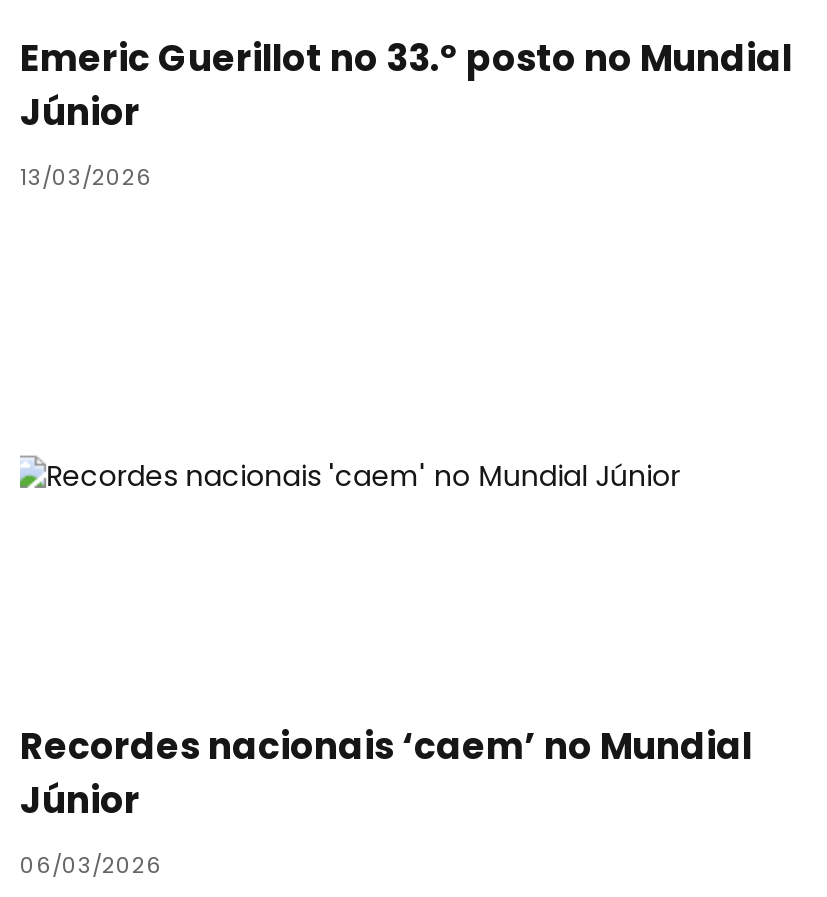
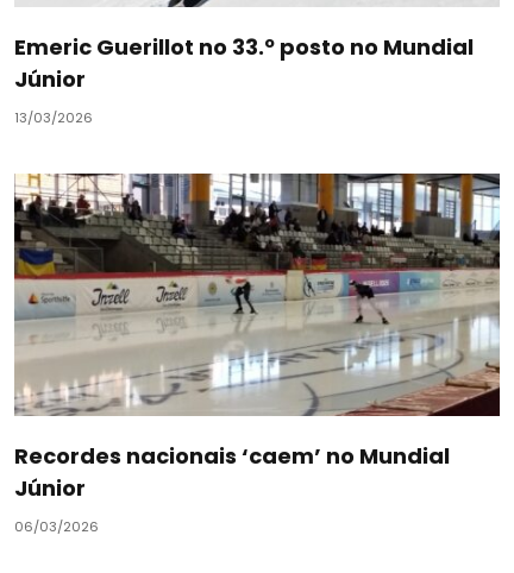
none -> [13,172,501,417] [image]

